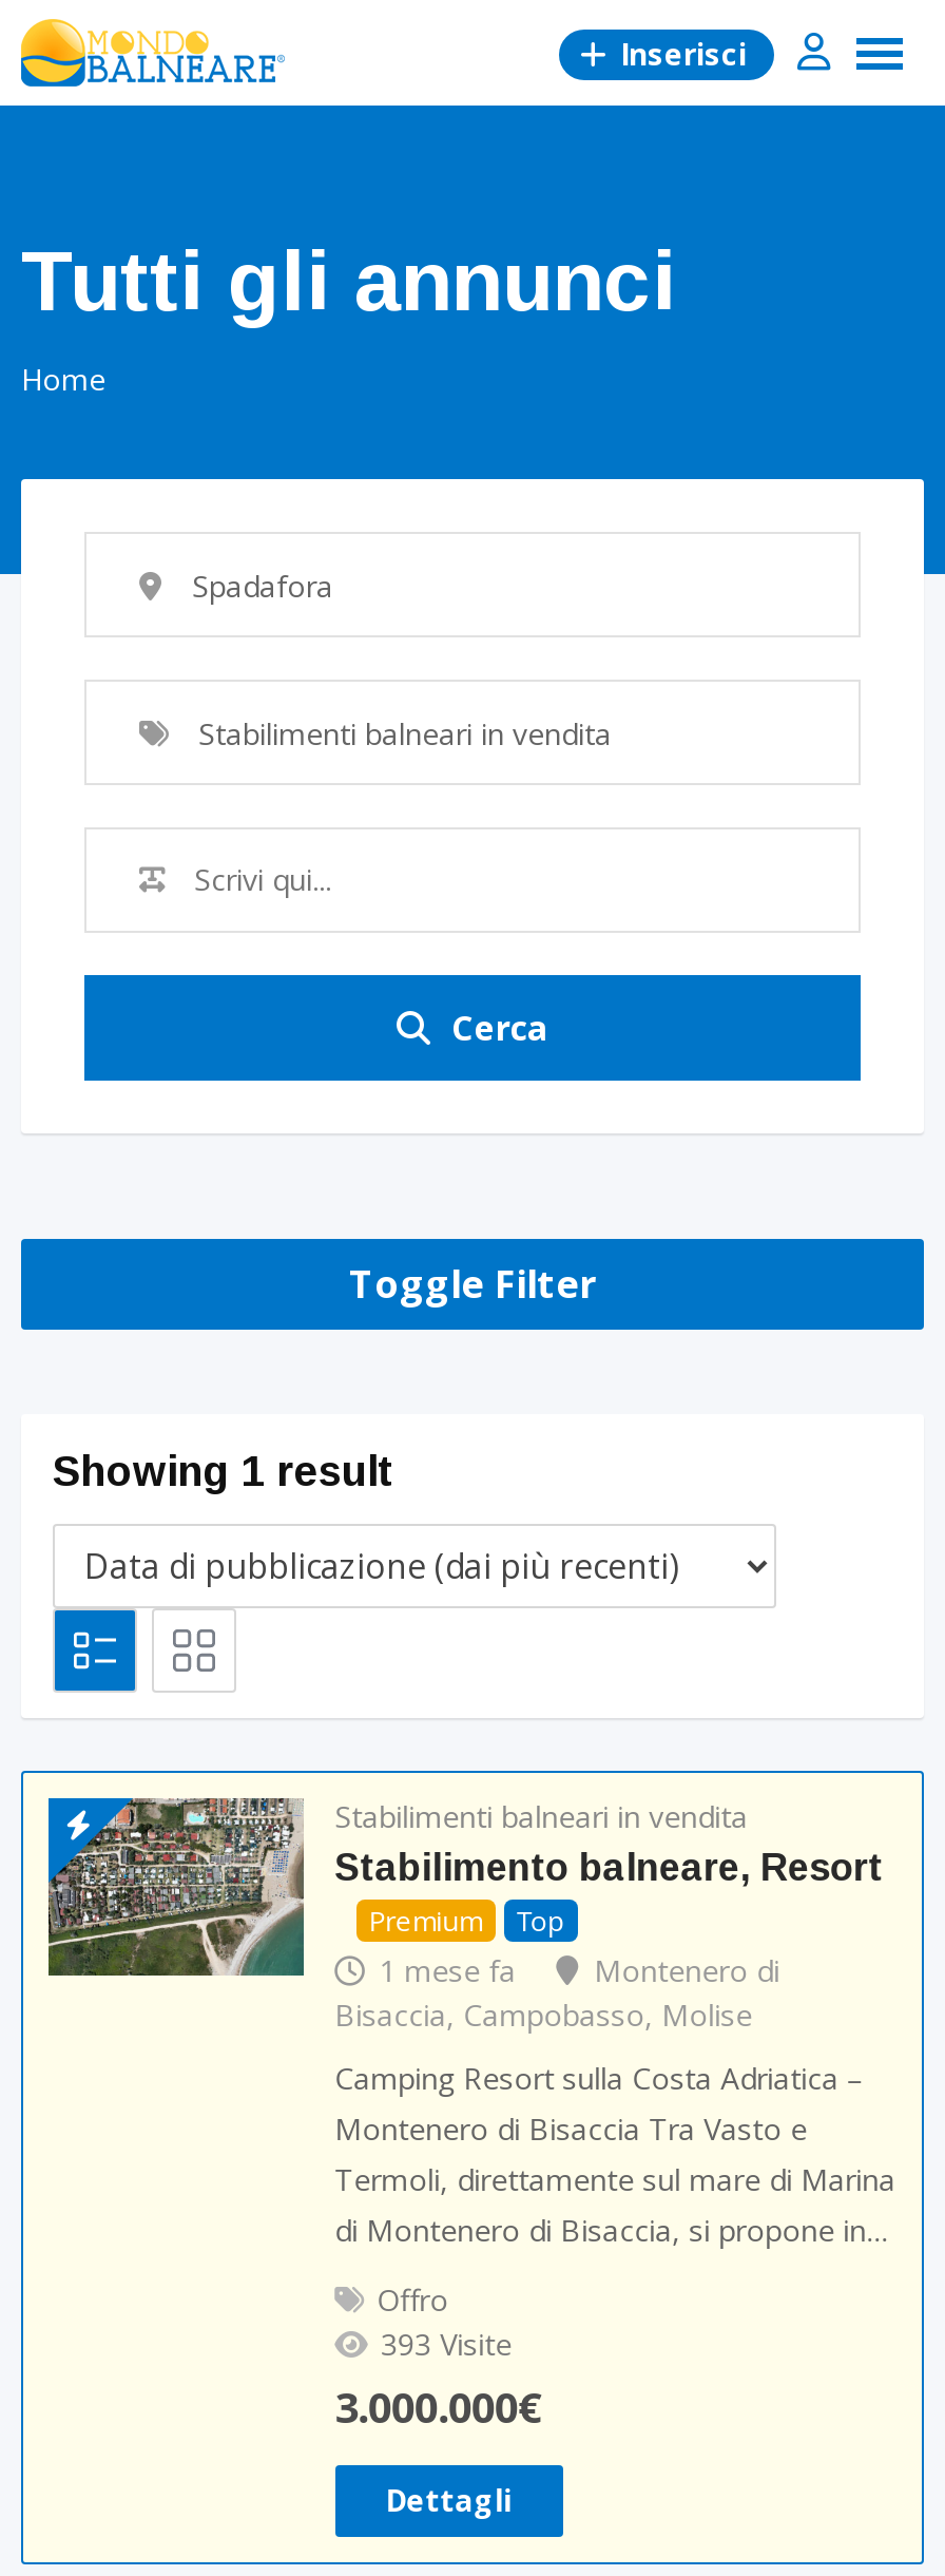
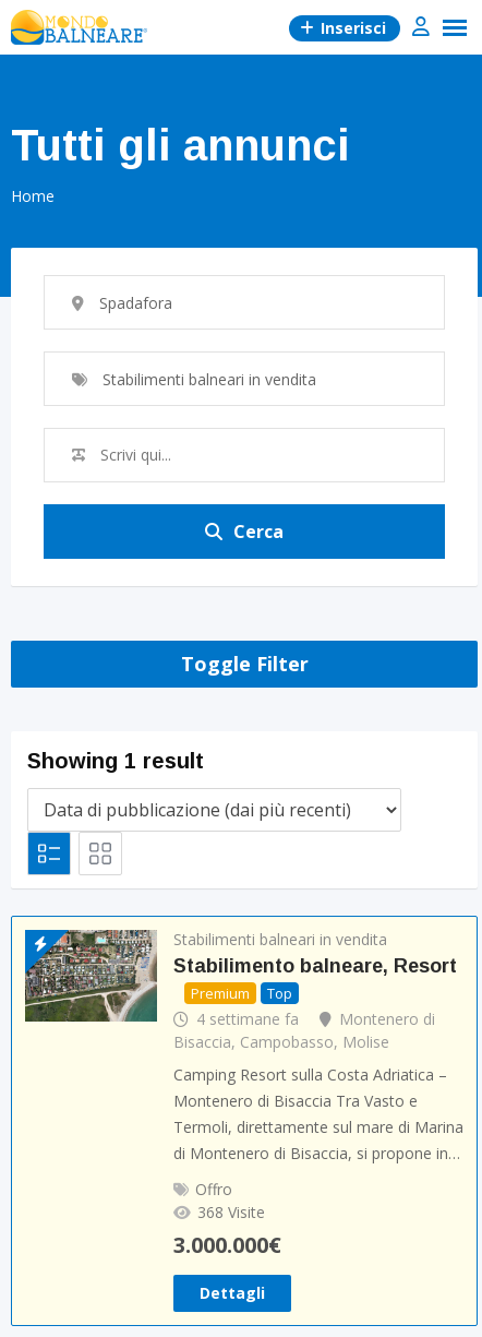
[379,1950,780,1990] 1 mese fa Montenero di -> [196,1008,435,1029] 4 settimane fa Montenero di
[381,2323,512,2363] 393 Visite -> [197,1201,265,1222] 368 Visite

